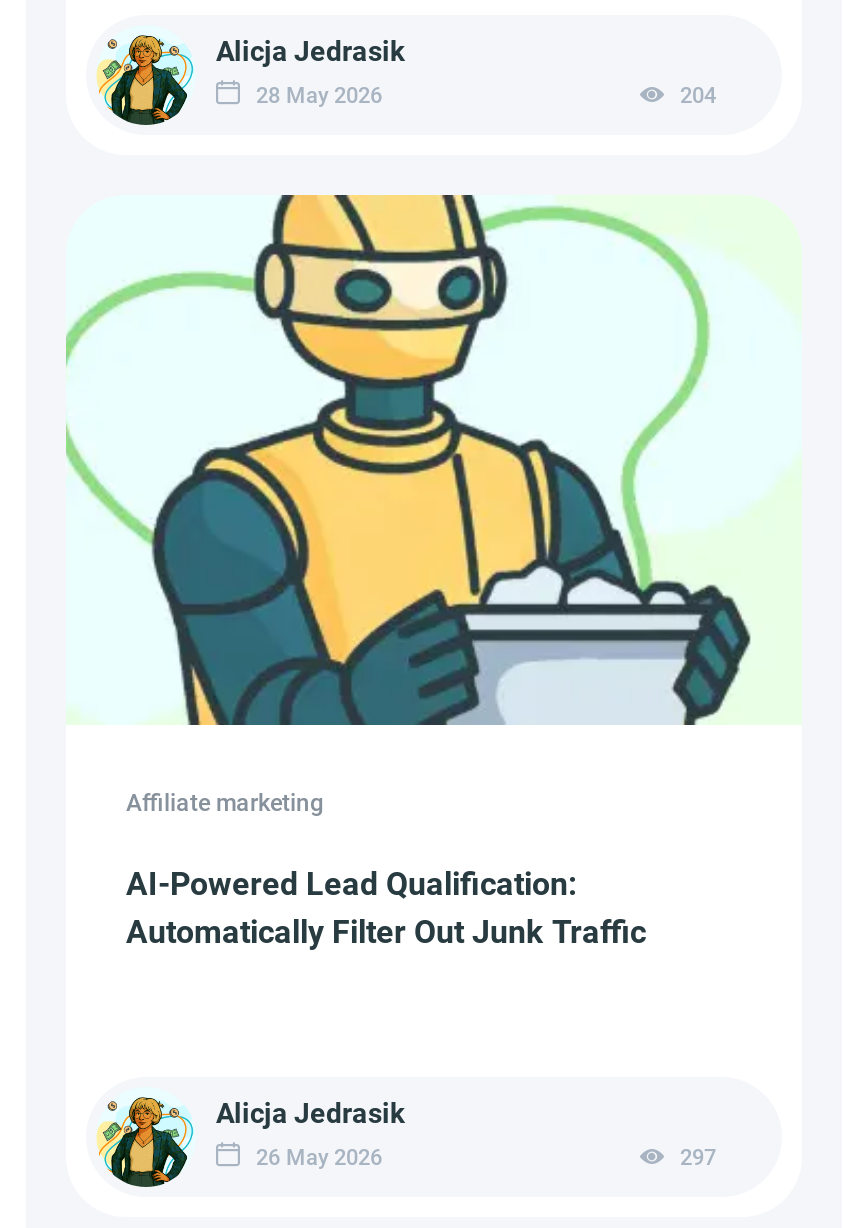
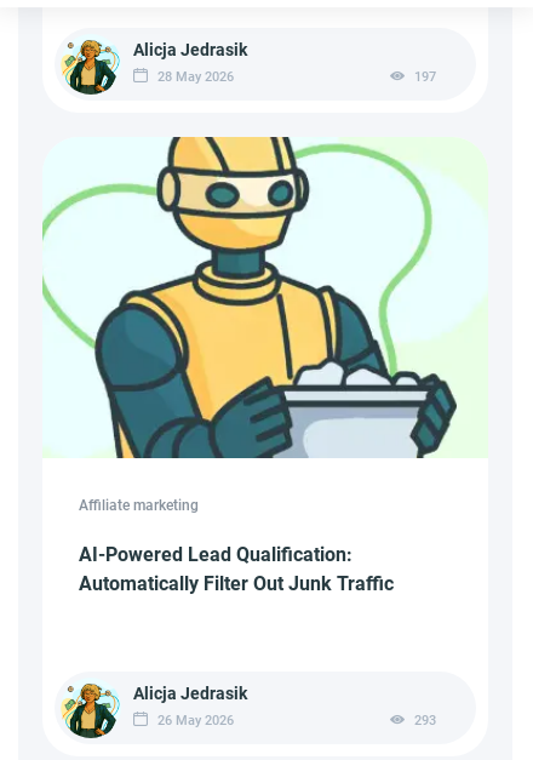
[680,83,716,109] 204 -> [414,69,436,85] 197
[680,1145,716,1171] 297 -> [414,713,436,728] 293

